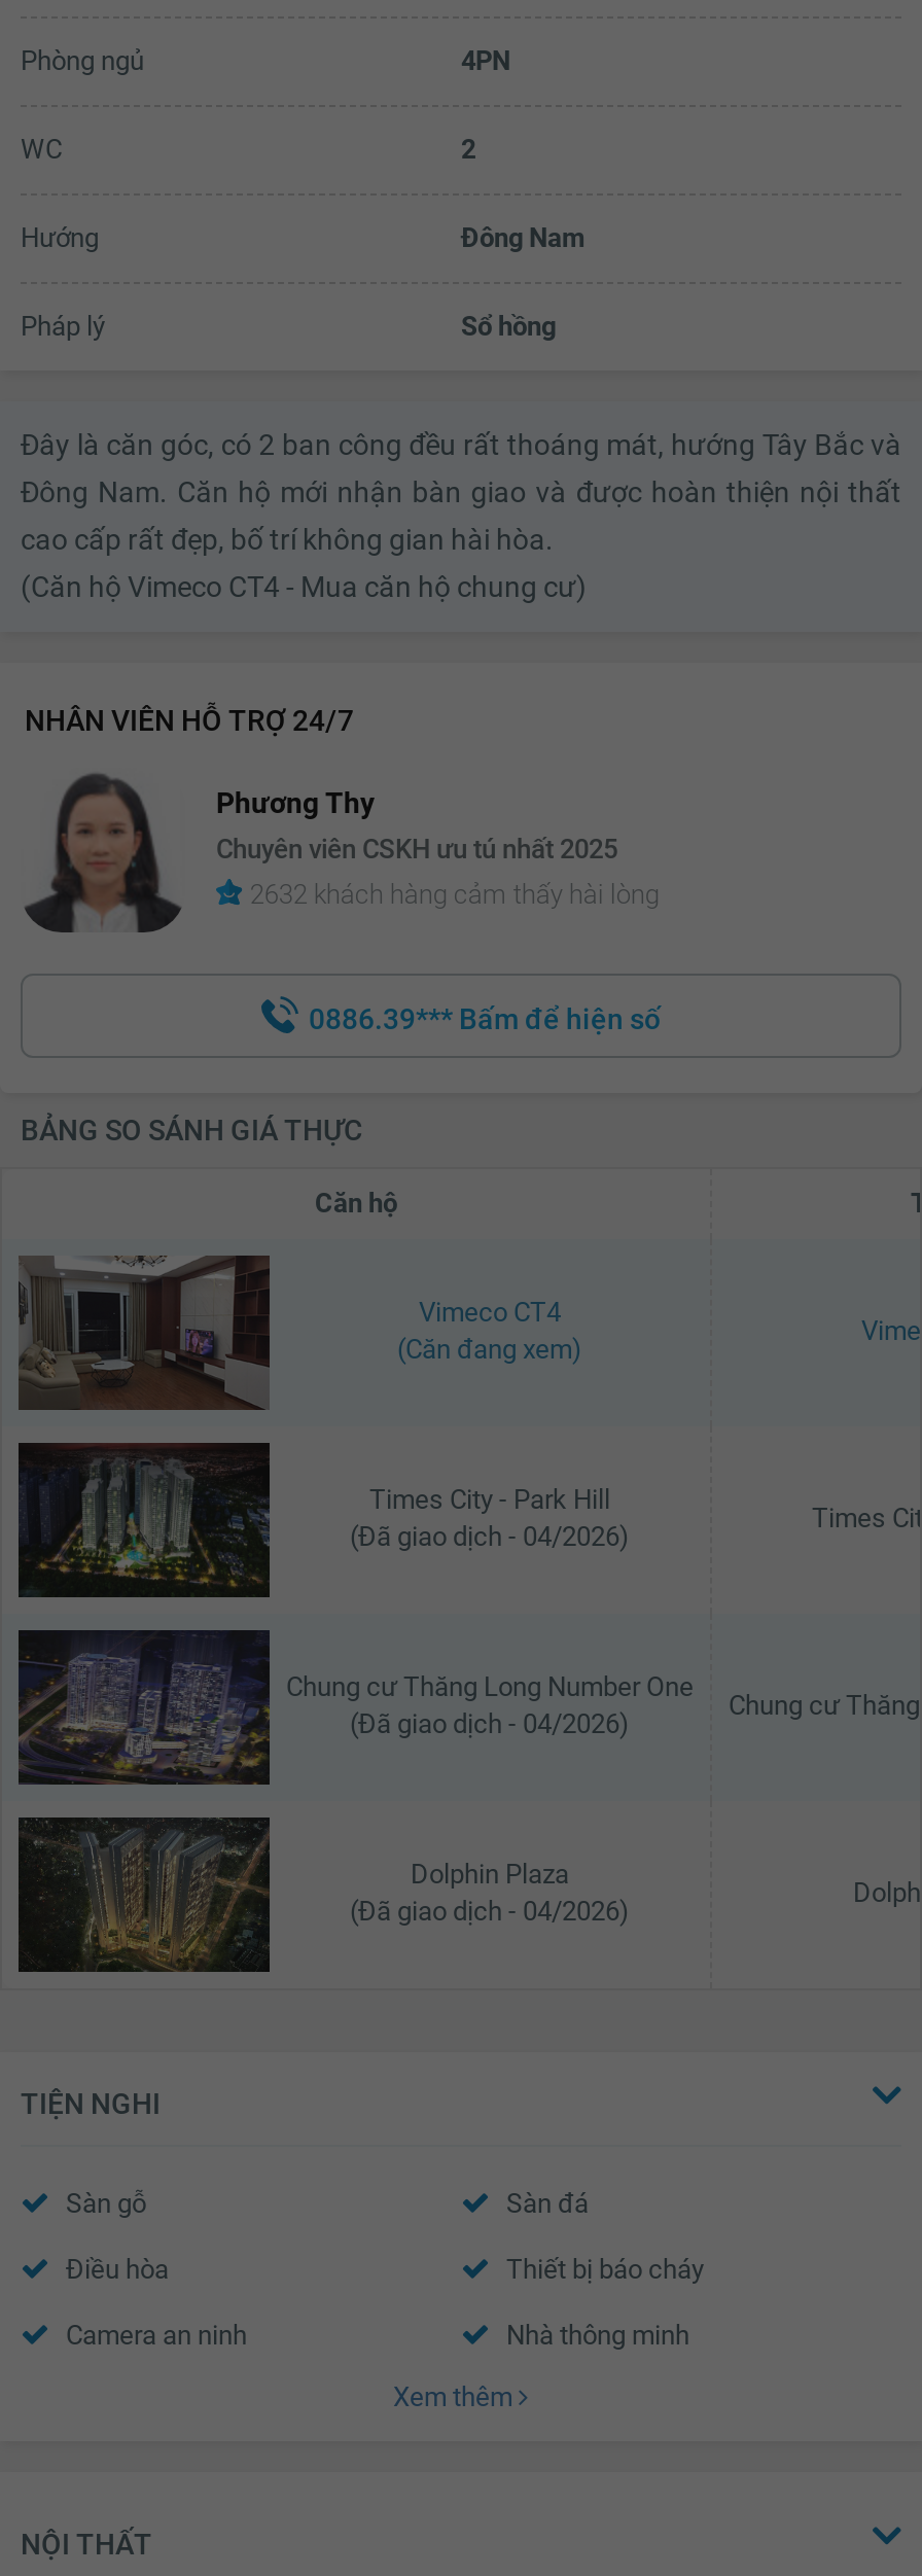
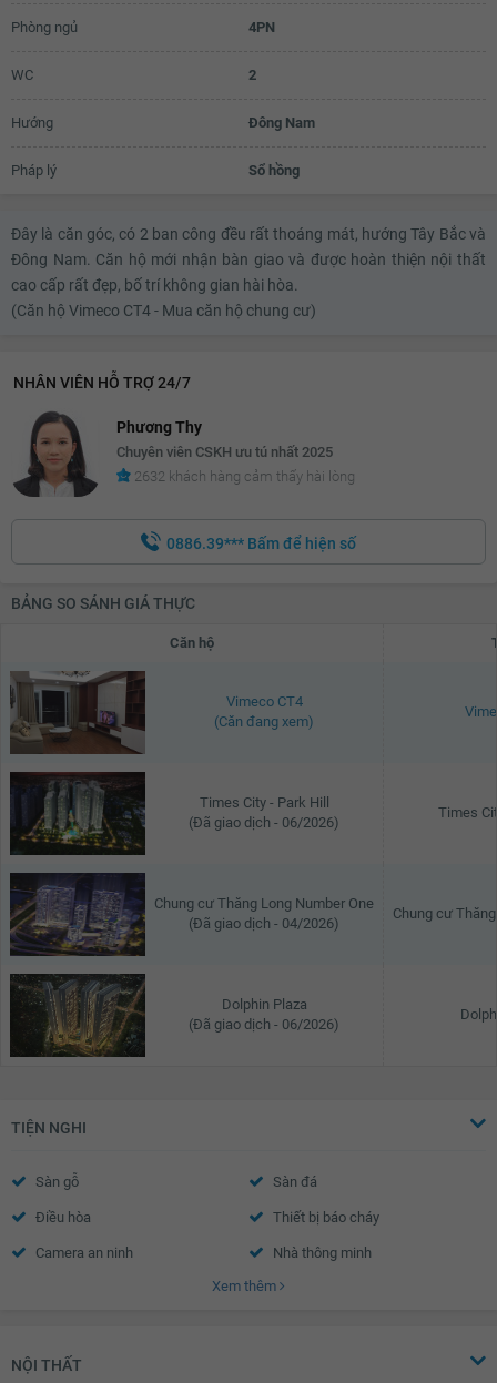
[350,1520,630,1551] (Đã giao dịch - 04/2026) -> [189,813,339,830] (Đã giao dịch - 06/2026)
[350,1895,630,1926] (Đã giao dịch - 04/2026) -> [189,1015,339,1032] (Đã giao dịch - 06/2026)

